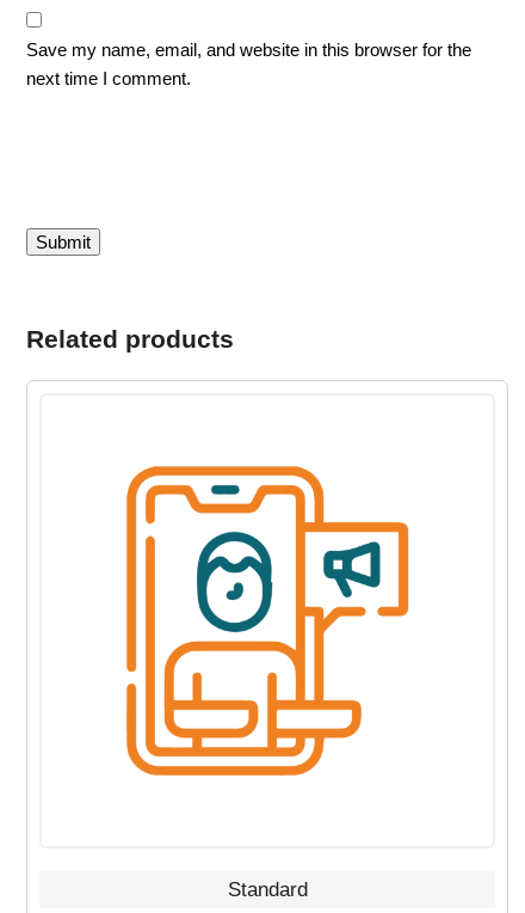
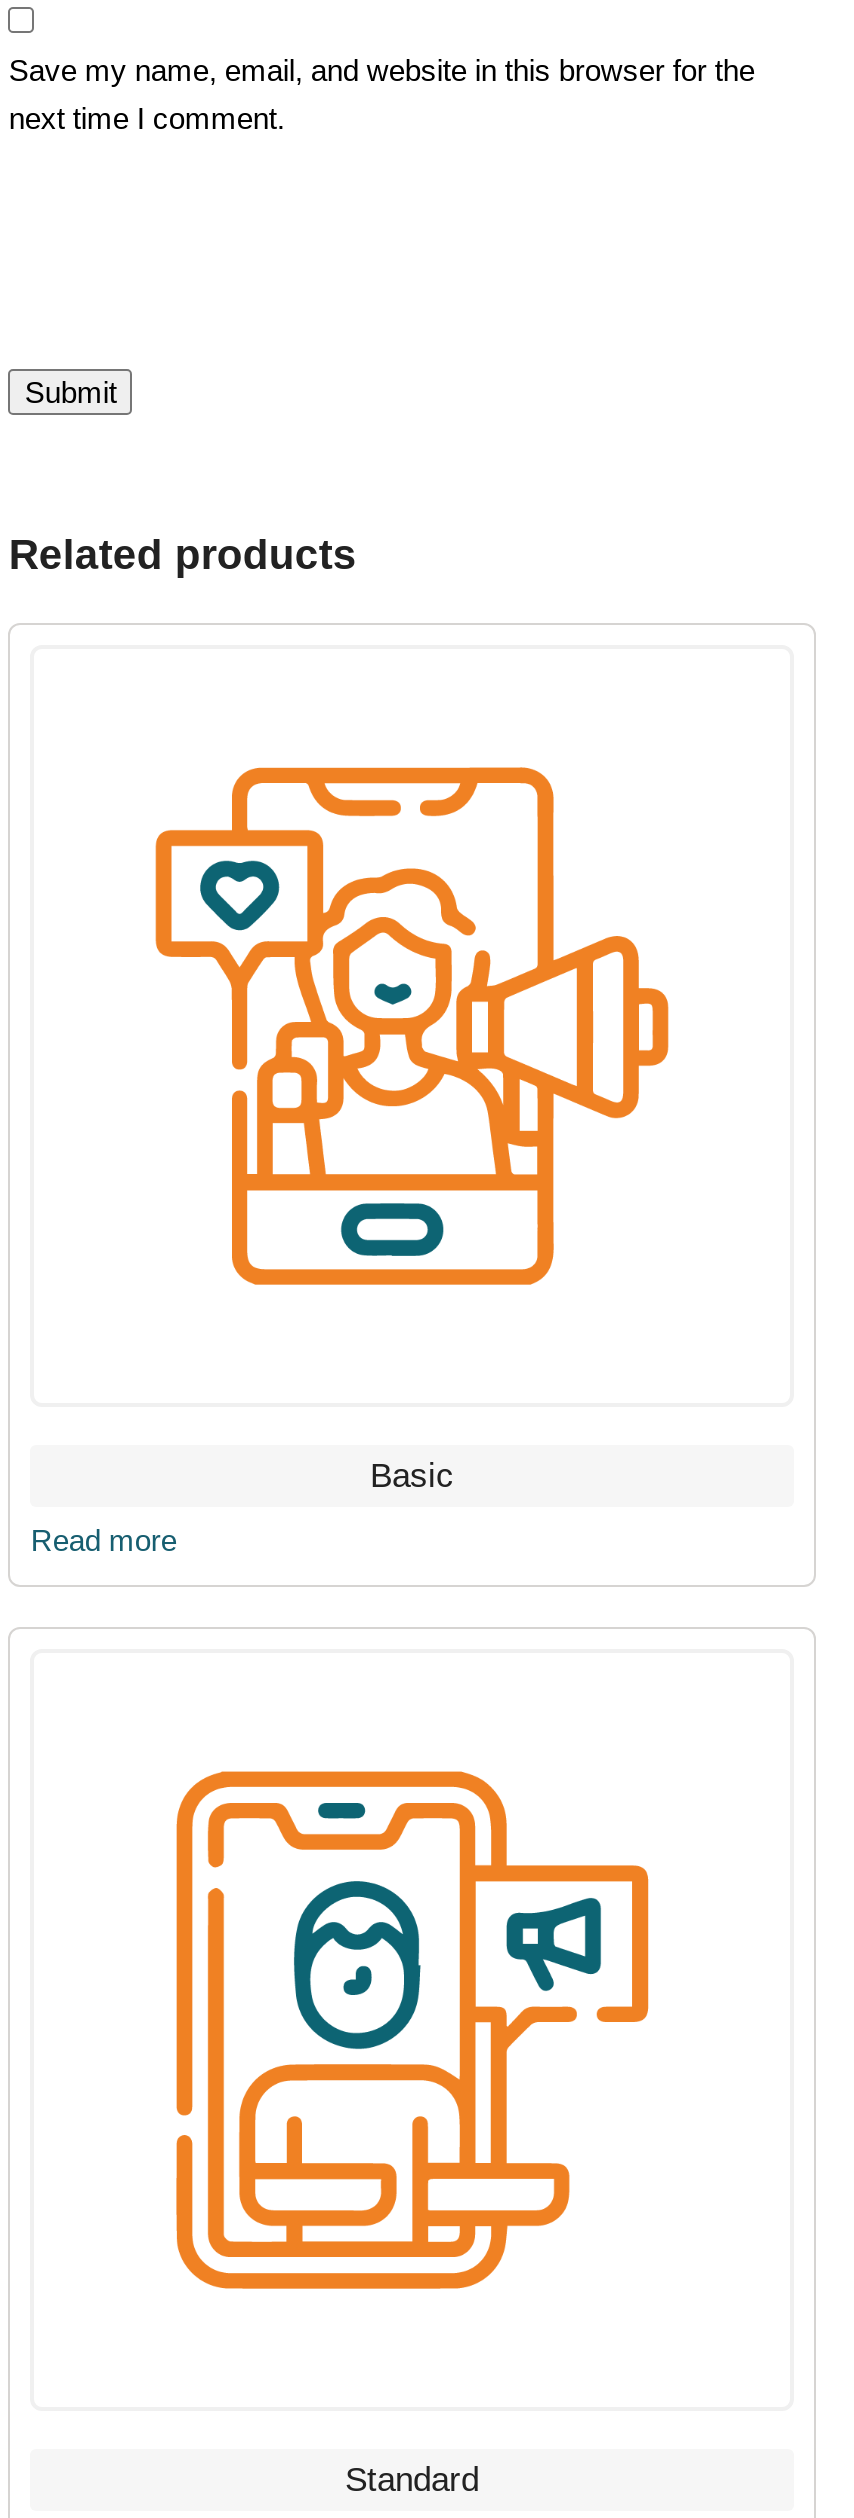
none -> [31,1457,454,1557] Basic | Read more
none -> [154,765,670,1287] [image]

